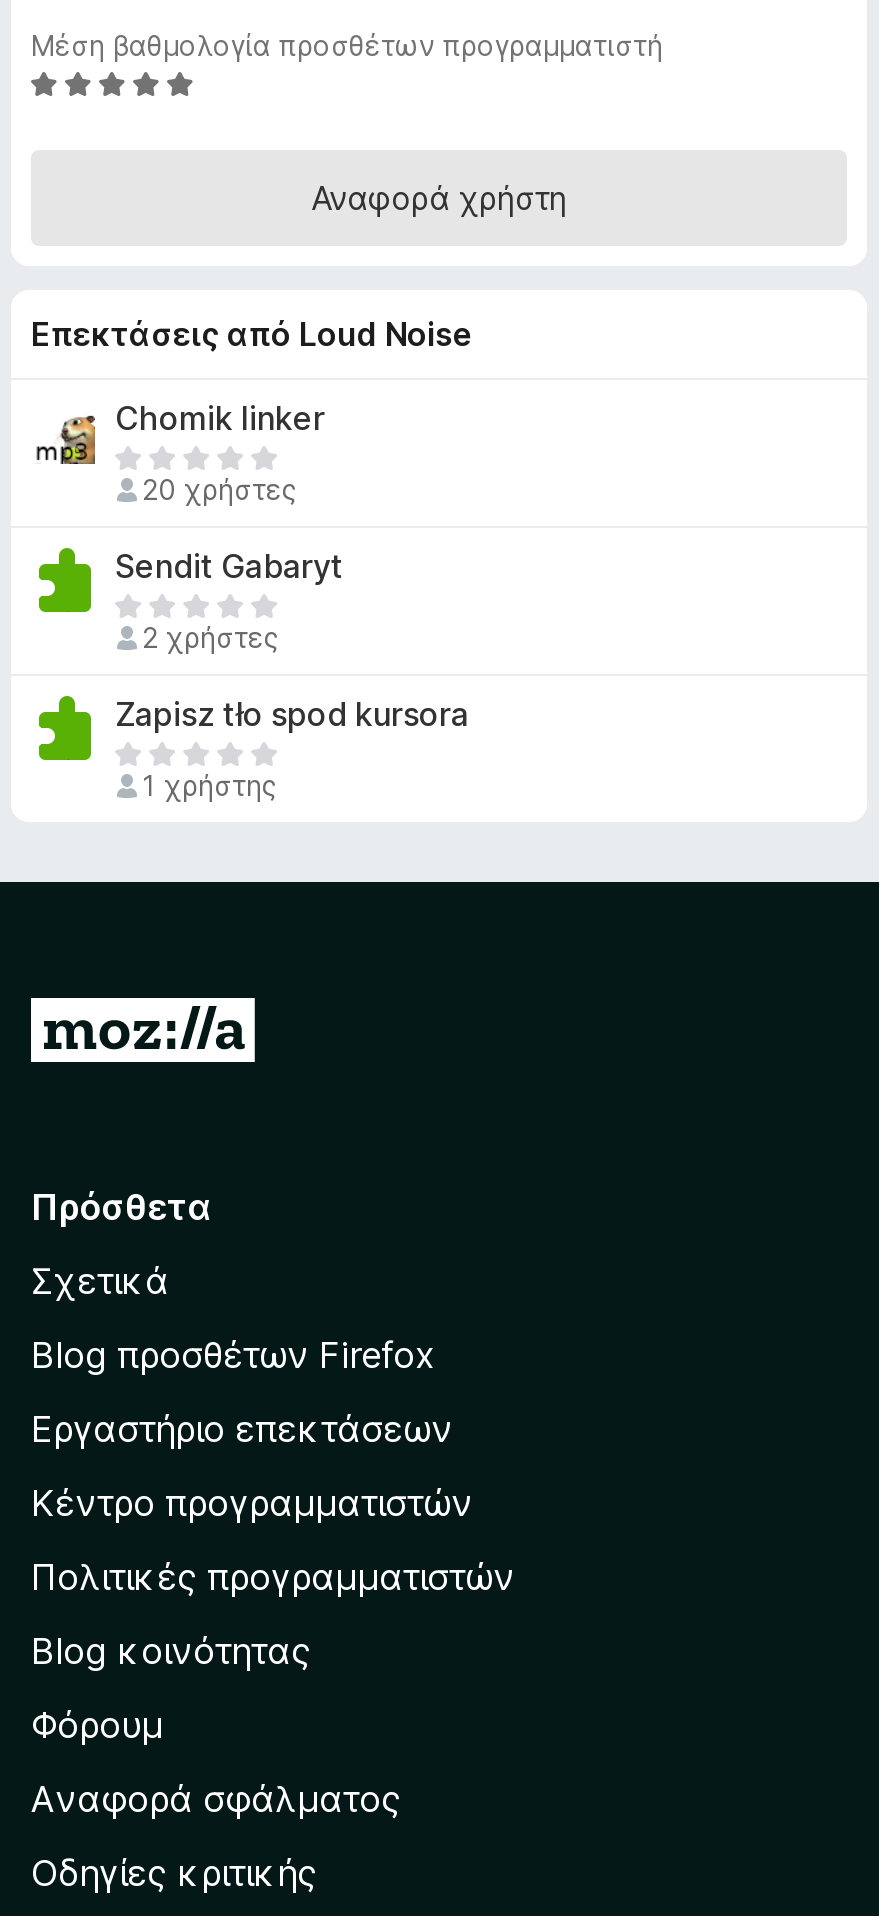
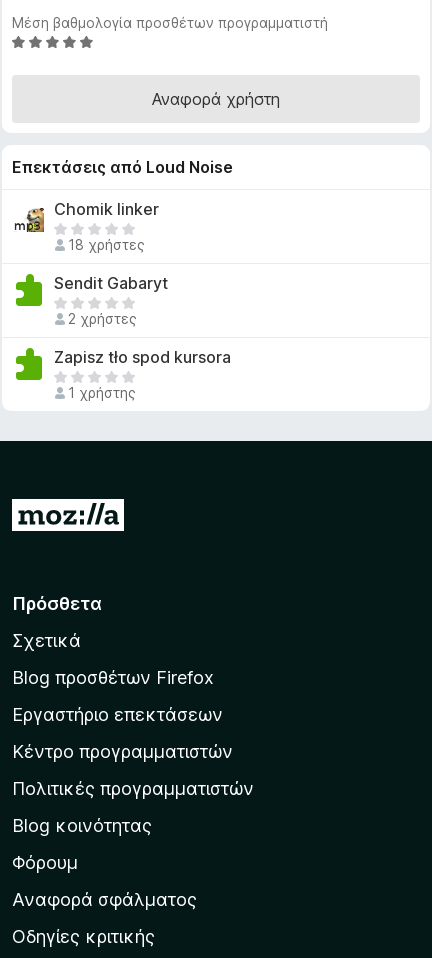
[142,472,298,506] 20 χρήστες -> [67,236,144,253] 18 χρήστες

